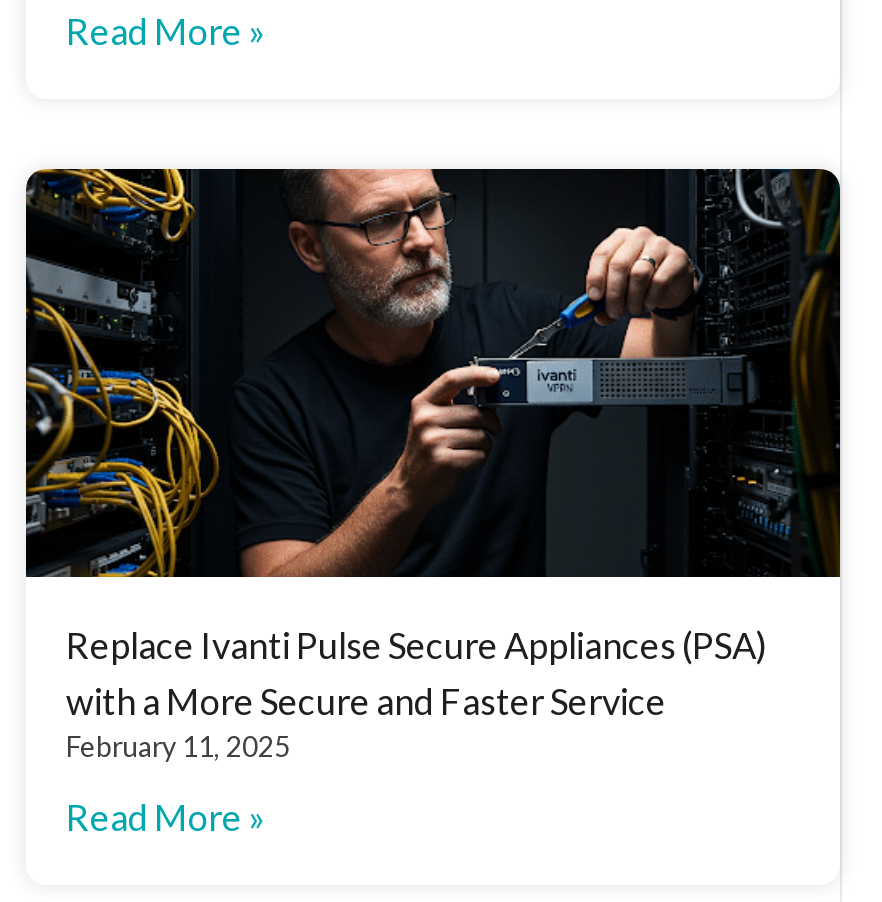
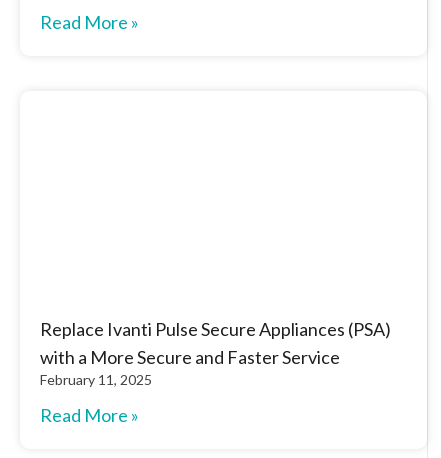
[24,167,842,579] [image] -> none

